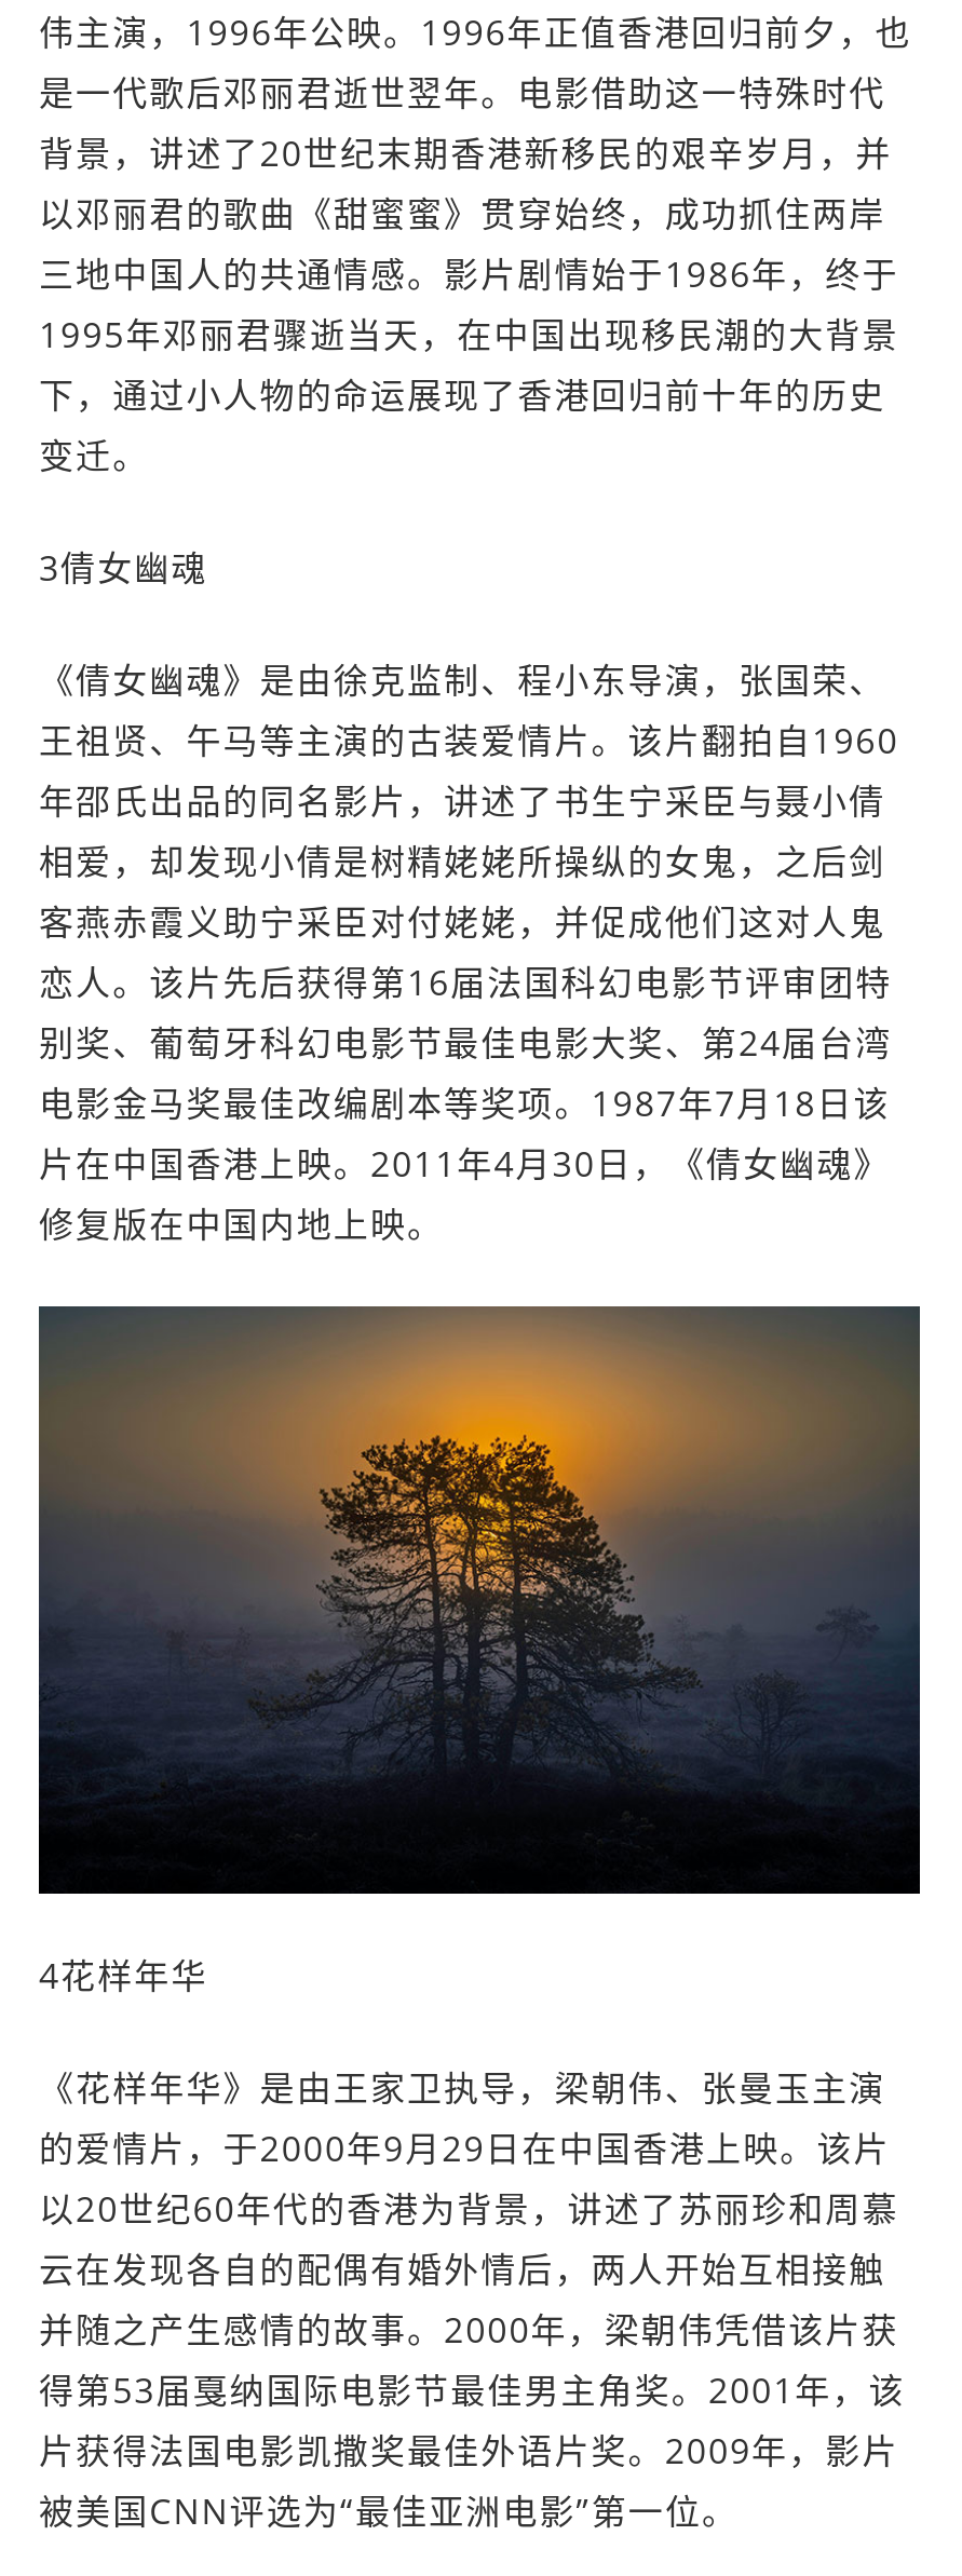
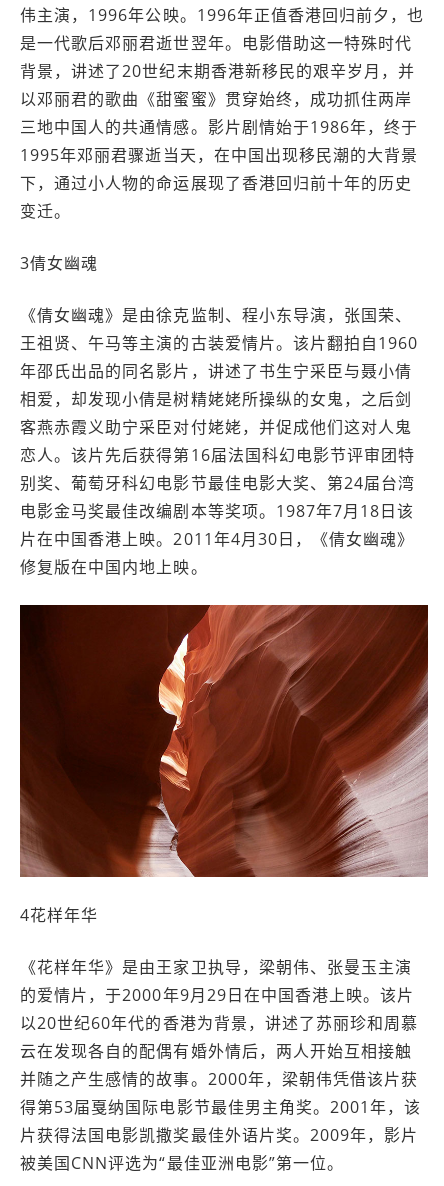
[37,1304,922,1898] [image] -> [19,604,428,878] [image]

